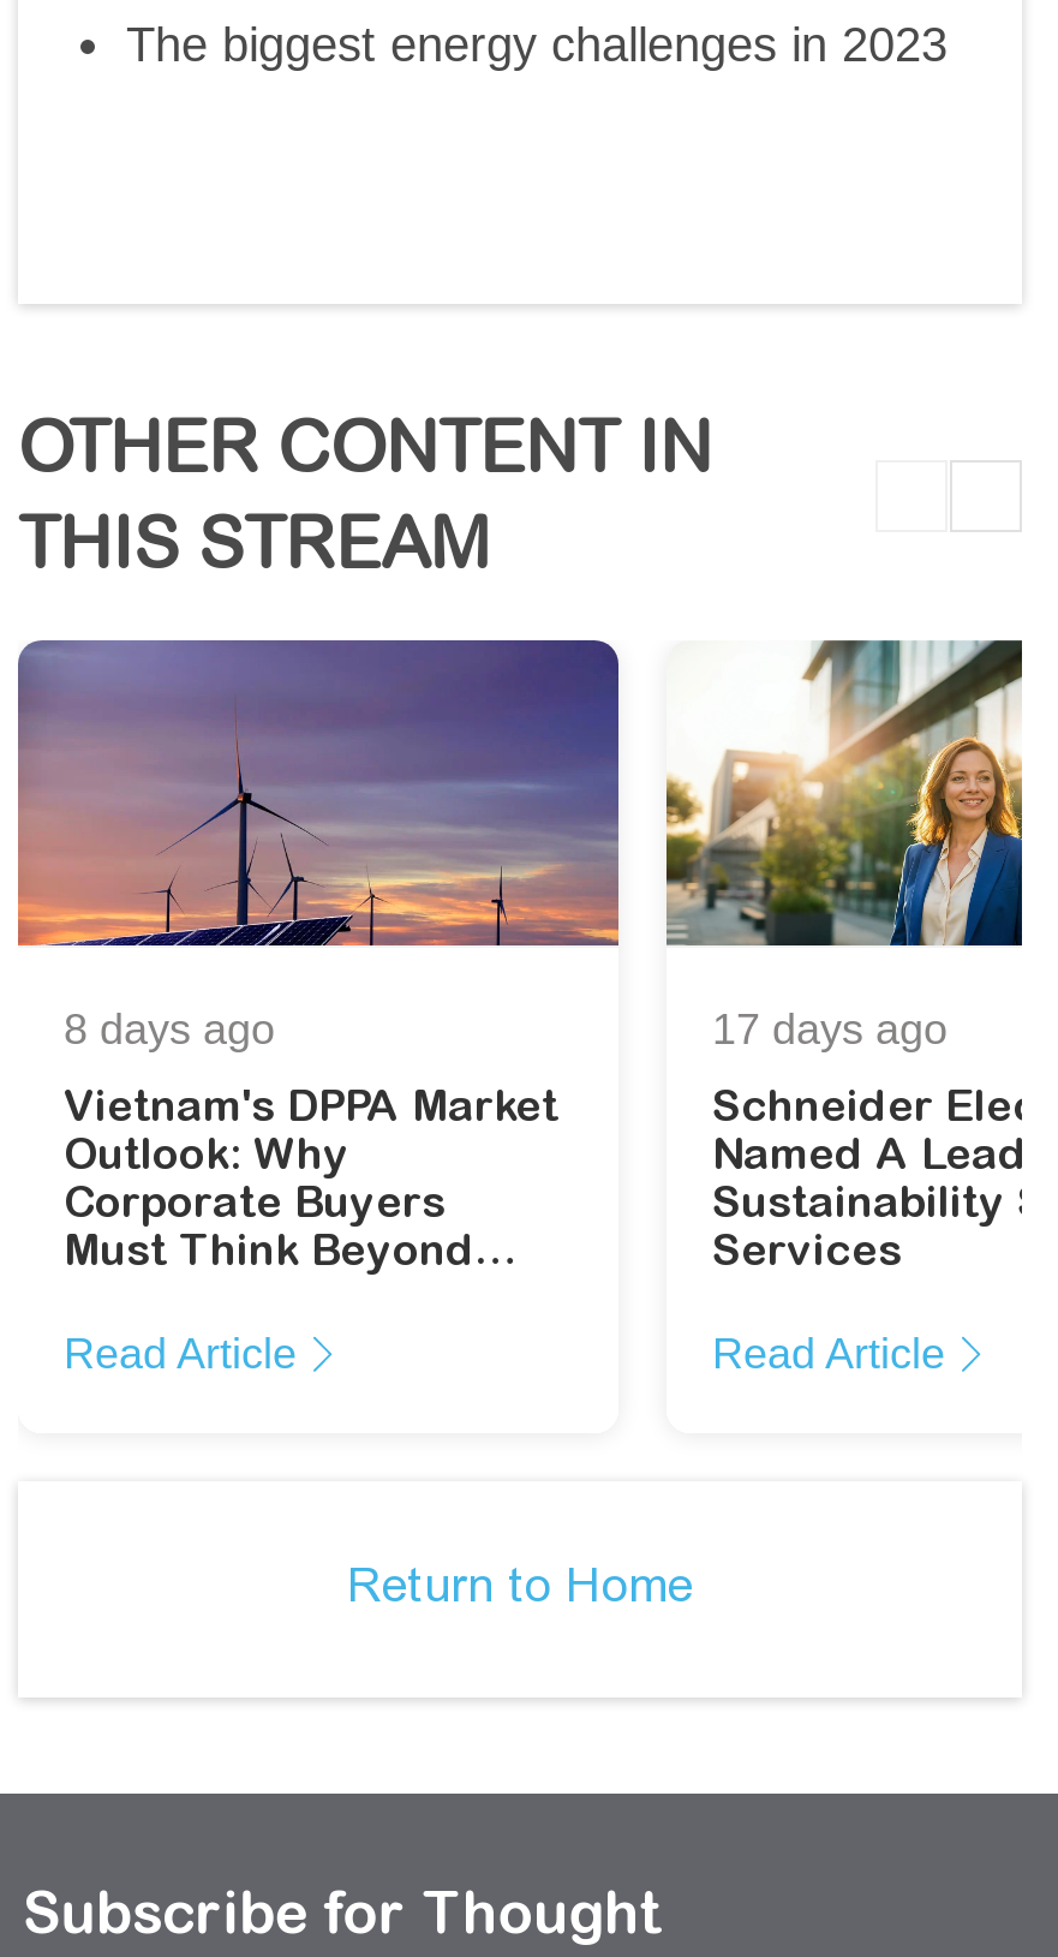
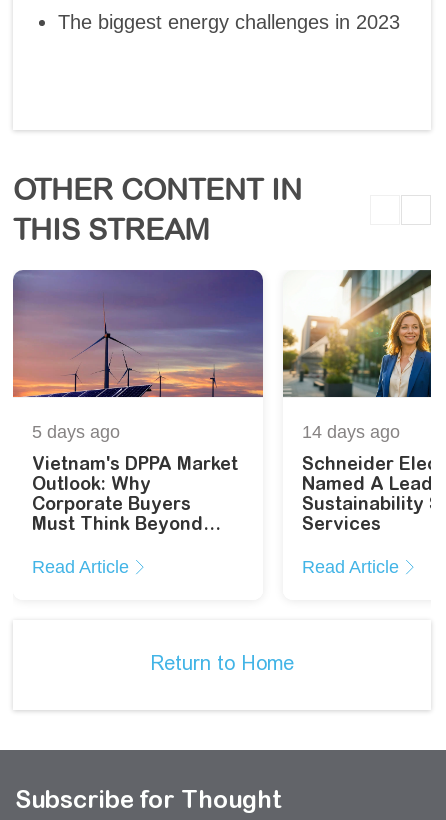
[64,1005,275,1053] 8 days ago -> [32,422,120,442] 5 days ago
[712,1005,948,1053] 17 days ago -> [302,422,400,442] 14 days ago

